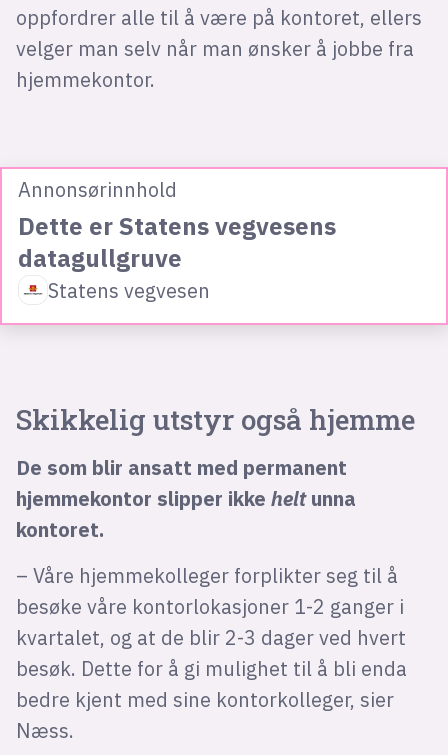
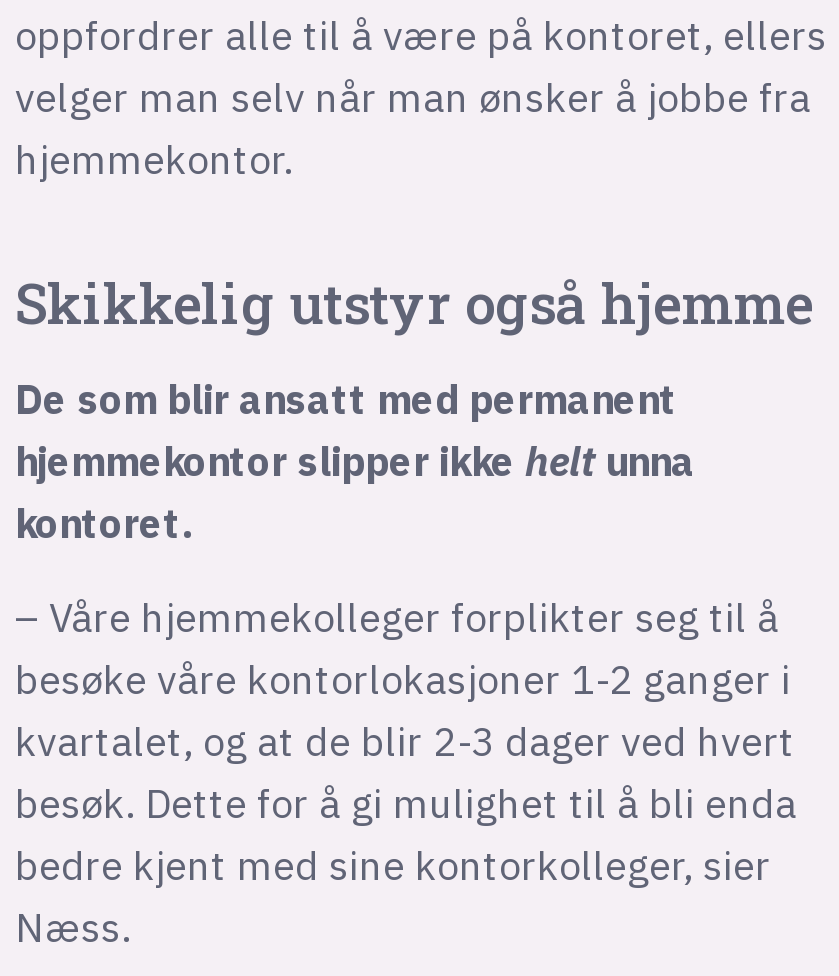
[3,166,445,330] [image] | Annonsørinnhold | Dette er Statens vegvesens | datagullgruve | Statens vegvesen -> none

